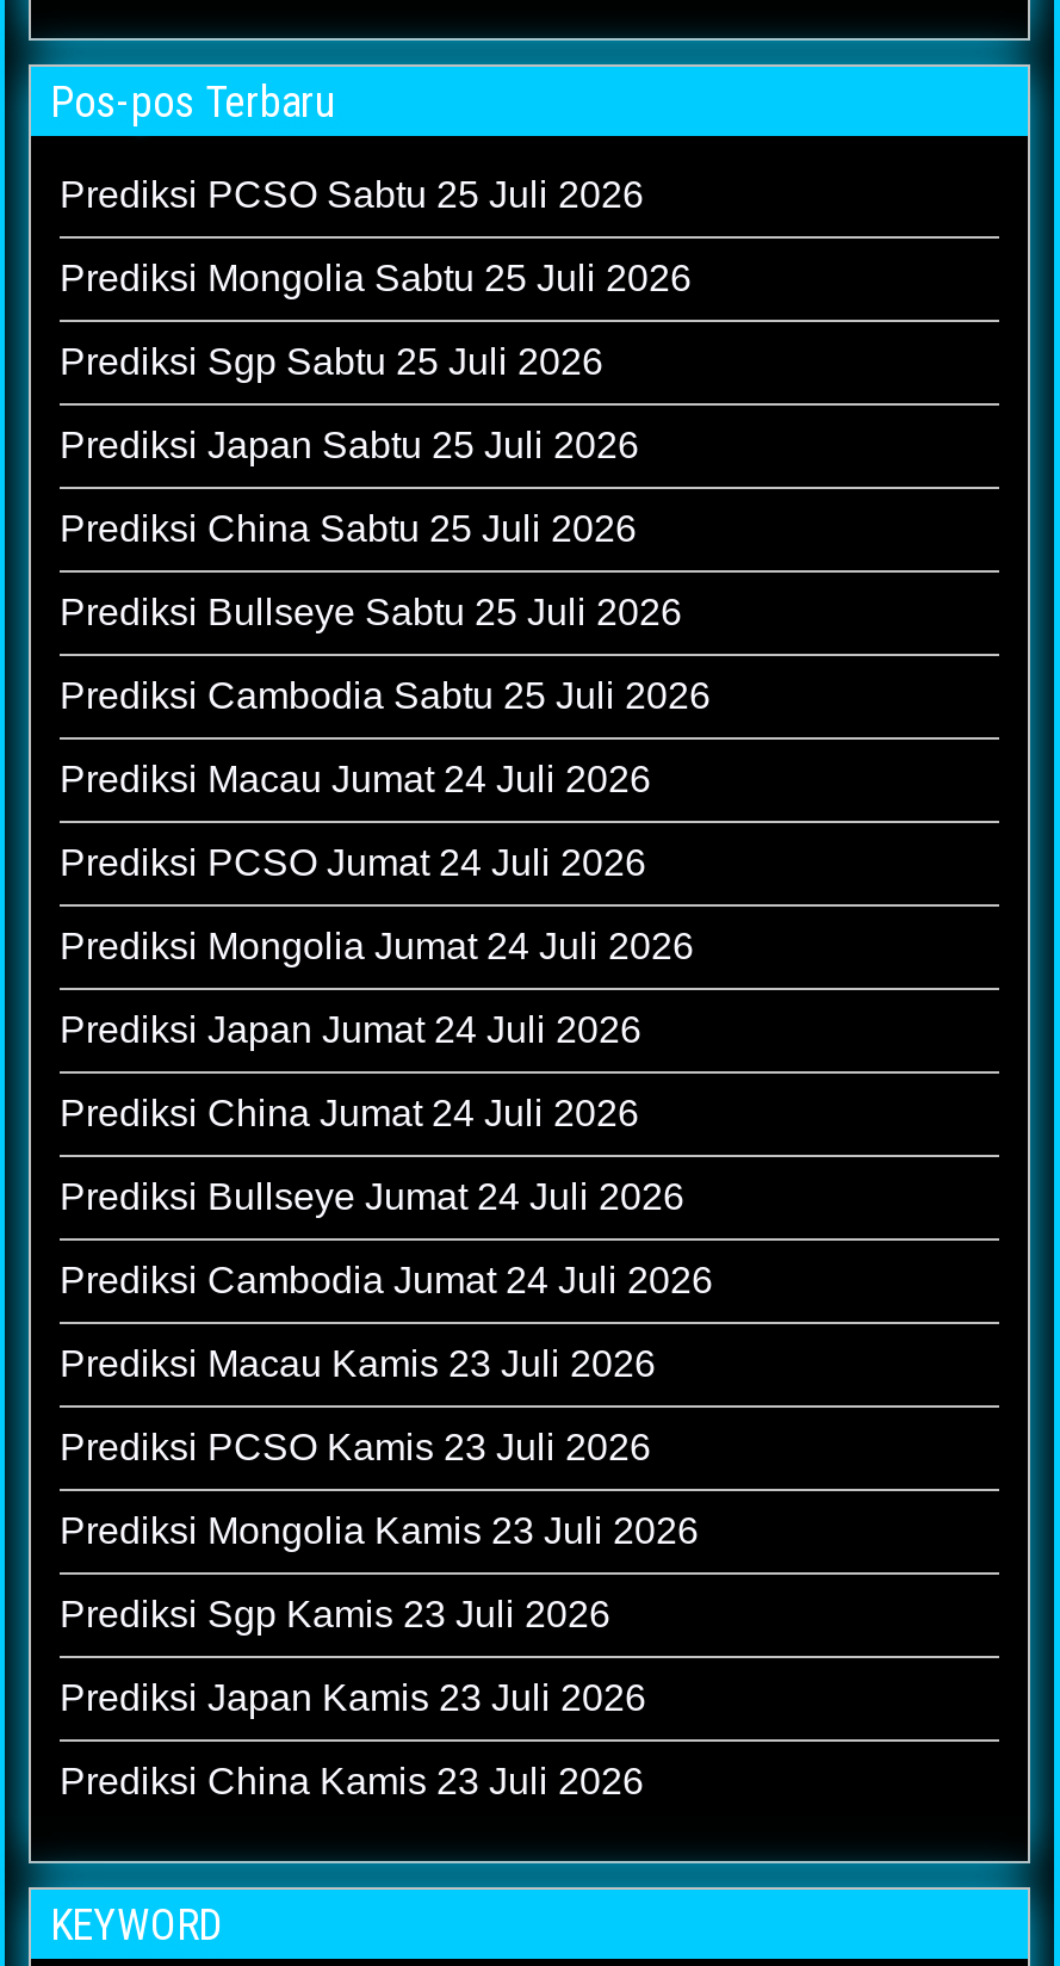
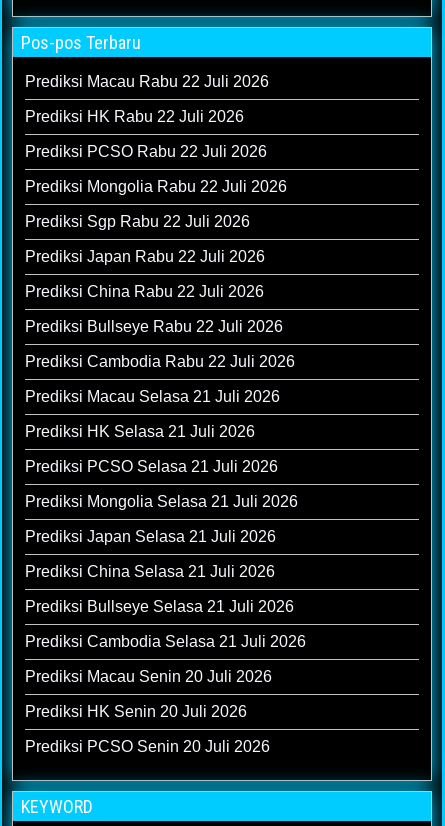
[60,175,644,215] Prediksi PCSO Sabtu 25 Juli 2026 -> [25,73,269,90] Prediksi Macau Rabu 22 Juli 2026
[60,258,692,299] Prediksi Mongolia Sabtu 25 Juli 2026 -> [25,108,244,125] Prediksi HK Rabu 22 Juli 2026
[60,342,603,382] Prediksi Sgp Sabtu 25 Juli 2026 -> [25,143,267,160] Prediksi PCSO Rabu 22 Juli 2026
[60,425,639,466] Prediksi Japan Sabtu 25 Juli 2026 -> [25,178,287,195] Prediksi Mongolia Rabu 22 Juli 2026
[60,509,637,549] Prediksi China Sabtu 25 Juli 2026 -> [25,213,250,230] Prediksi Sgp Rabu 22 Juli 2026
[60,592,682,633] Prediksi Bullseye Sabtu 25 Juli 2026 -> [25,248,265,265] Prediksi Japan Rabu 22 Juli 2026
[60,676,711,716] Prediksi Cambodia Sabtu 25 Juli 2026 -> [25,283,264,300] Prediksi China Rabu 22 Juli 2026
[60,759,651,800] Prediksi Macau Jumat 24 Juli 2026 -> [25,318,283,335] Prediksi Bullseye Rabu 22 Juli 2026
[60,843,646,883] Prediksi PCSO Jumat 24 Juli 2026 -> [25,353,295,370] Prediksi Cambodia Rabu 22 Juli 2026
[60,926,694,967] Prediksi Mongolia Jumat 24 Juli 2026 -> [25,388,280,405] Prediksi Macau Selasa 21 Juli 2026
[60,1010,641,1050] Prediksi Japan Jumat 24 Juli 2026 -> [25,423,255,440] Prediksi HK Selasa 21 Juli 2026
[60,1093,639,1134] Prediksi China Jumat 24 Juli 2026 -> [25,458,278,475] Prediksi PCSO Selasa 21 Juli 2026
[60,1177,684,1217] Prediksi Bullseye Jumat 24 Juli 2026 -> [25,493,298,510] Prediksi Mongolia Selasa 21 Juli 2026
[60,1260,713,1301] Prediksi Cambodia Jumat 24 Juli 2026 -> [25,528,276,545] Prediksi Japan Selasa 21 Juli 2026
[60,1344,656,1384] Prediksi Macau Kamis 23 Juli 2026 -> [25,563,275,580] Prediksi China Selasa 21 Juli 2026
[60,1427,651,1468] Prediksi PCSO Kamis 23 Juli 2026 -> [25,598,294,615] Prediksi Bullseye Selasa 21 Juli 2026
[60,1511,699,1551] Prediksi Mongolia Kamis 23 Juli 2026 -> [25,633,306,650] Prediksi Cambodia Selasa 21 Juli 2026
[60,1594,610,1635] Prediksi Sgp Kamis 23 Juli 2026 -> [25,668,272,685] Prediksi Macau Senin 20 Juli 2026
[60,1678,646,1718] Prediksi Japan Kamis 23 Juli 2026 -> [25,703,247,720] Prediksi HK Senin 20 Juli 2026
[60,1761,644,1802] Prediksi China Kamis 23 Juli 2026 -> [25,738,270,755] Prediksi PCSO Senin 20 Juli 2026

